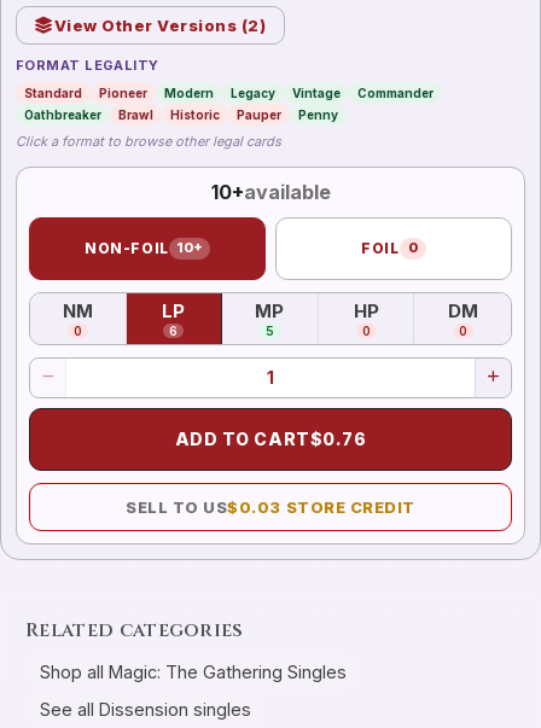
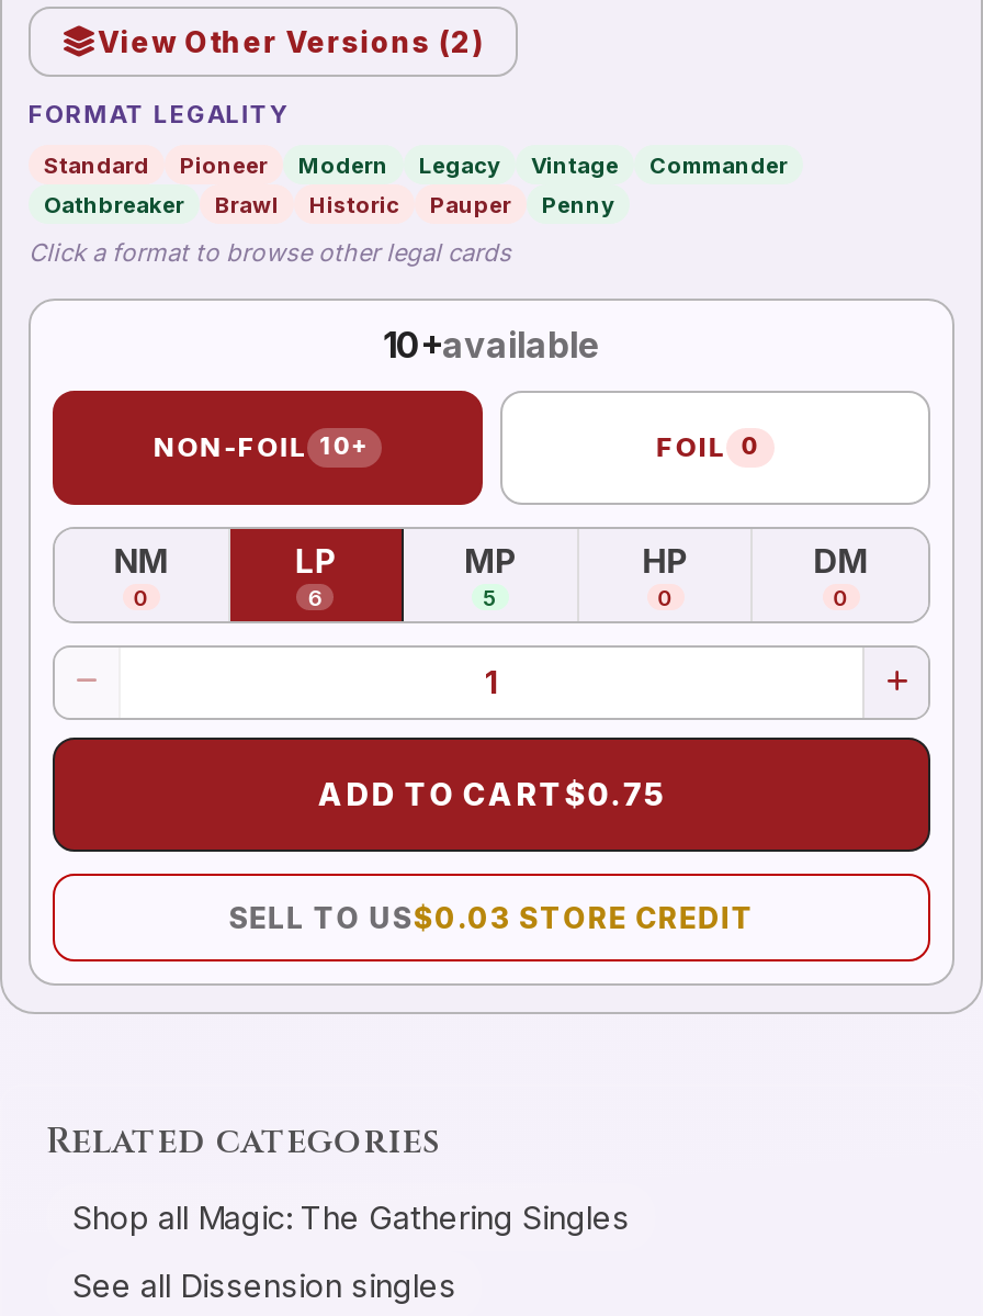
[174,428,367,449] ADD TO CART $0.76 -> [318,774,665,811] ADD TO CART $0.75

